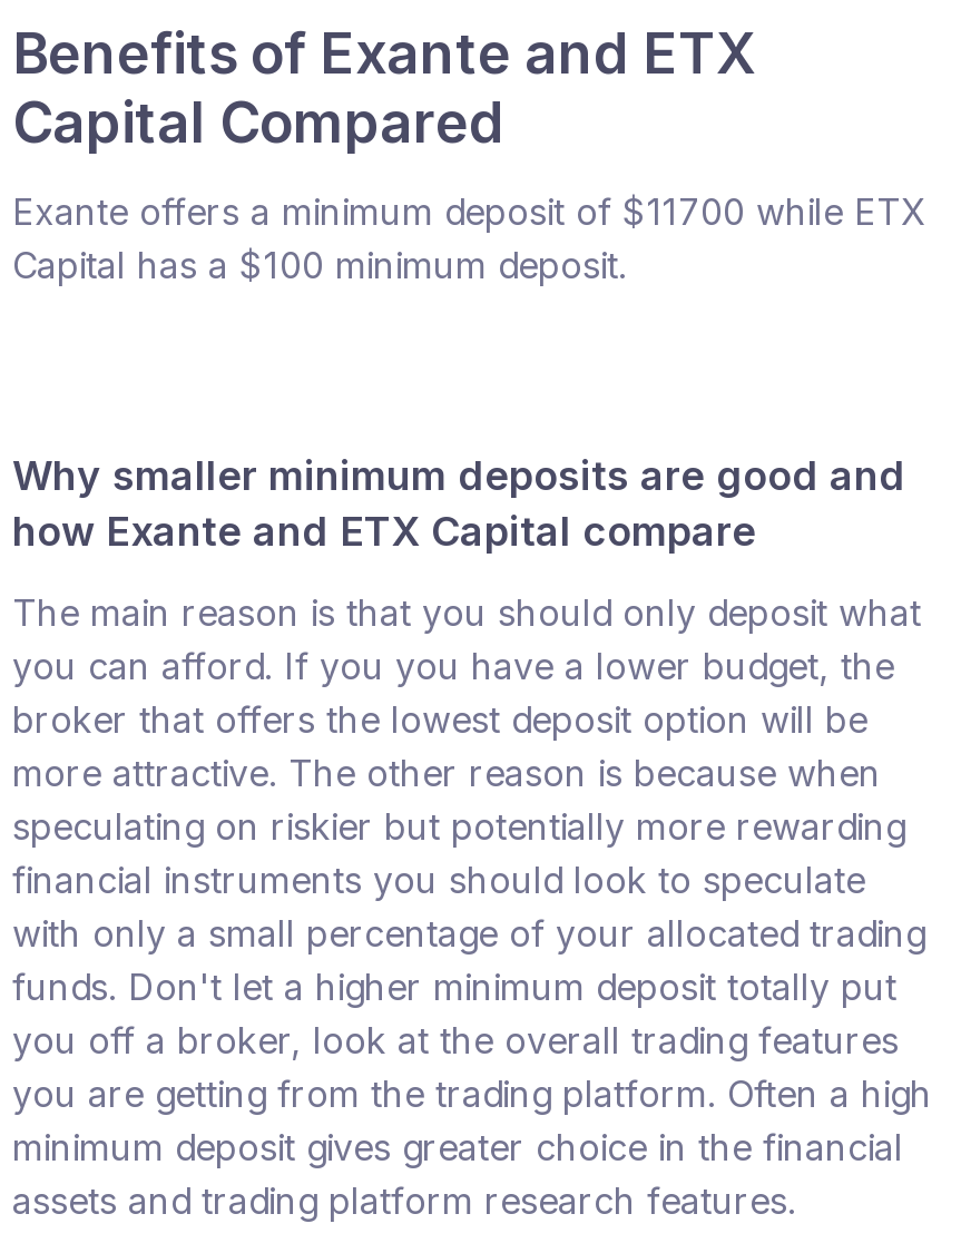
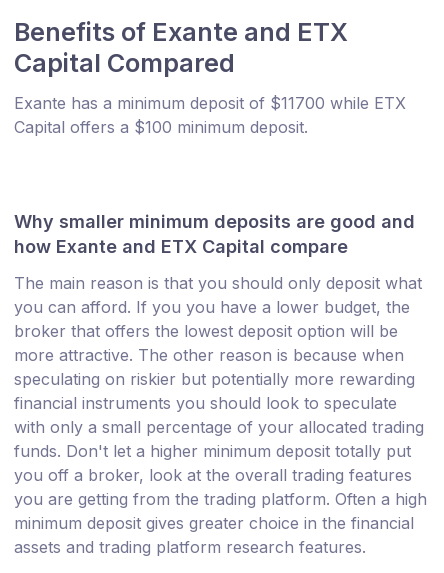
[12,190,925,235] Exante offers a minimum deposit of $11700 while ETX -> [14,93,406,113] Exante has a minimum deposit of $11700 while ETX
[12,243,627,288] Capital has a $100 minimum deposit. -> [14,117,308,137] Capital offers a $100 minimum deposit.

